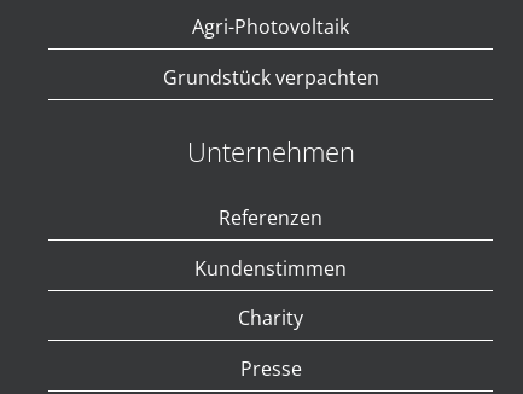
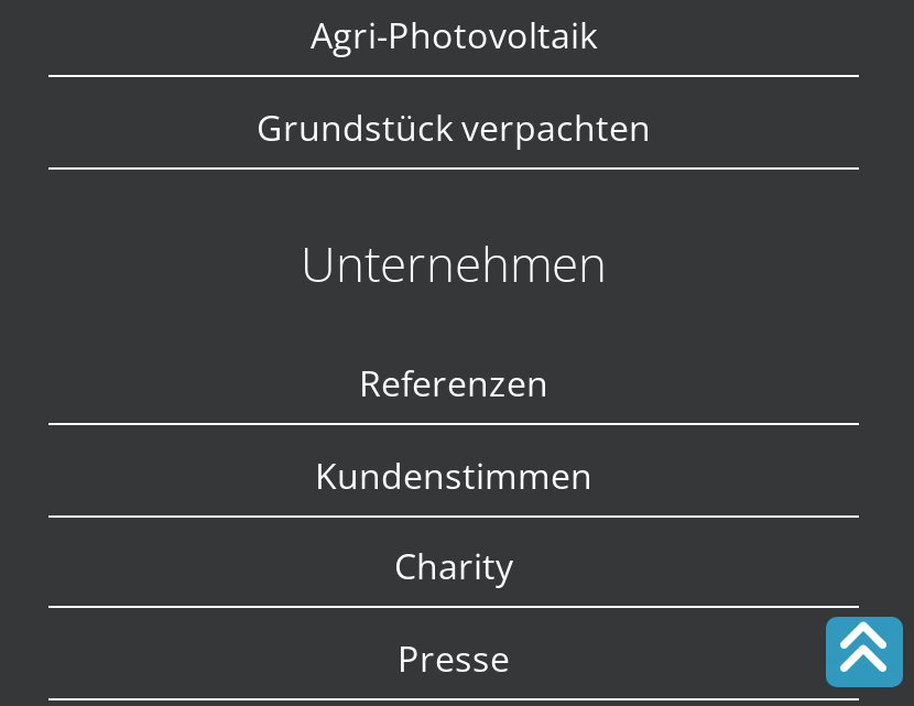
none -> [824,615,905,689] [image]

